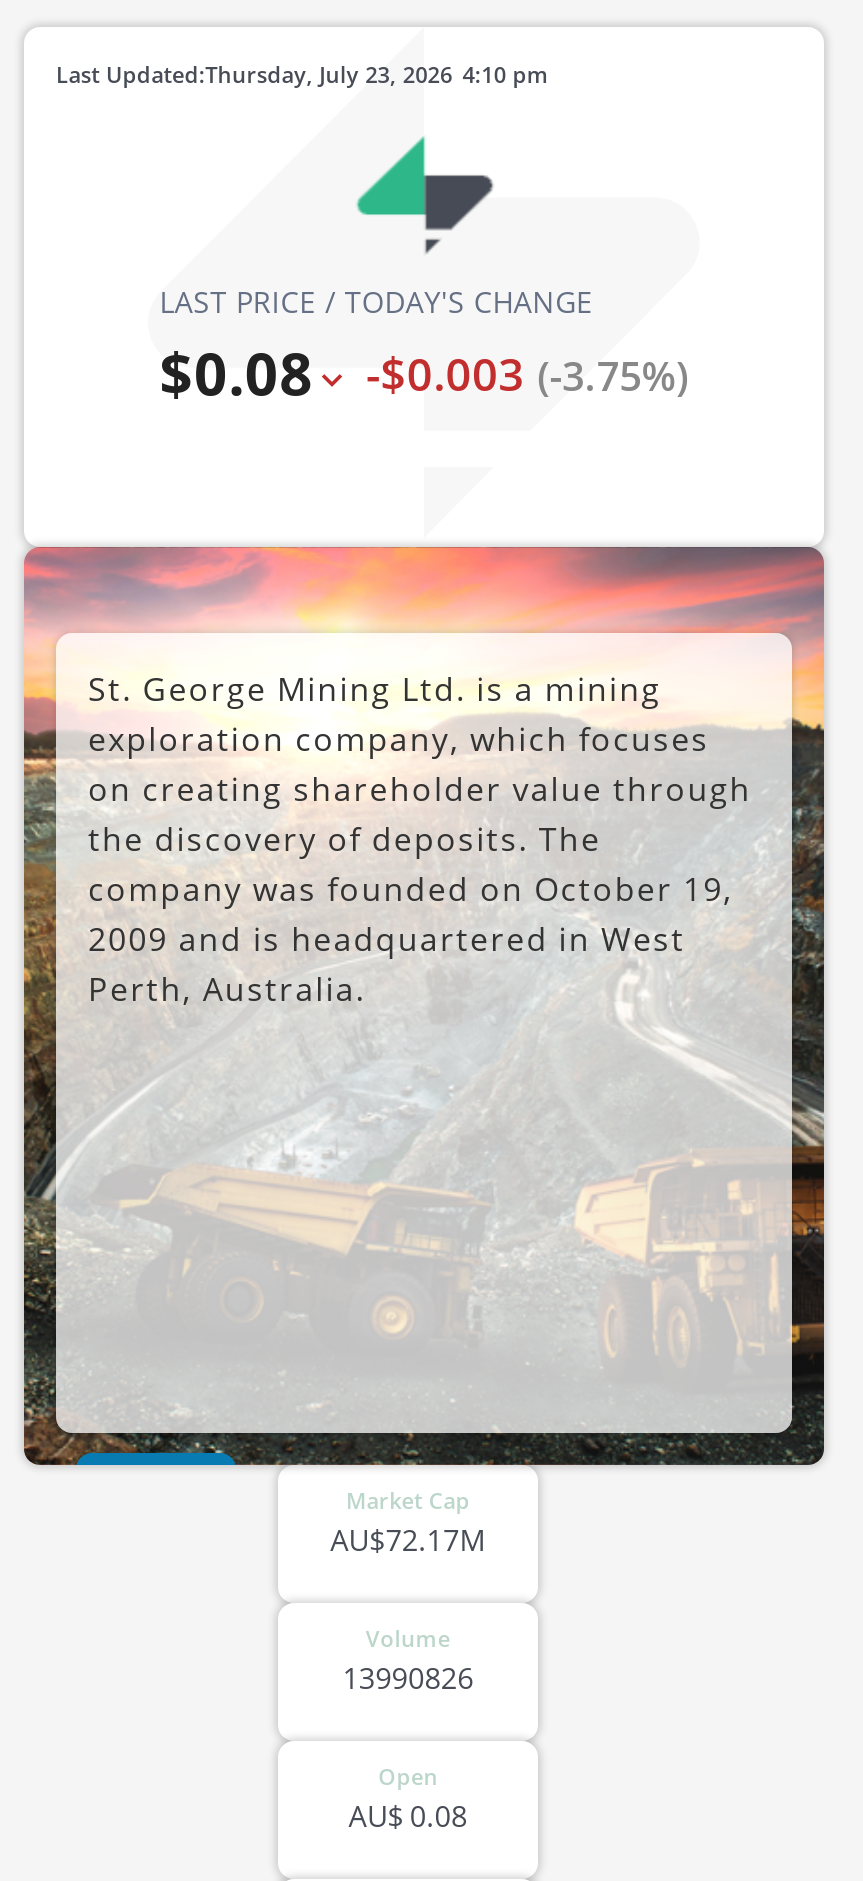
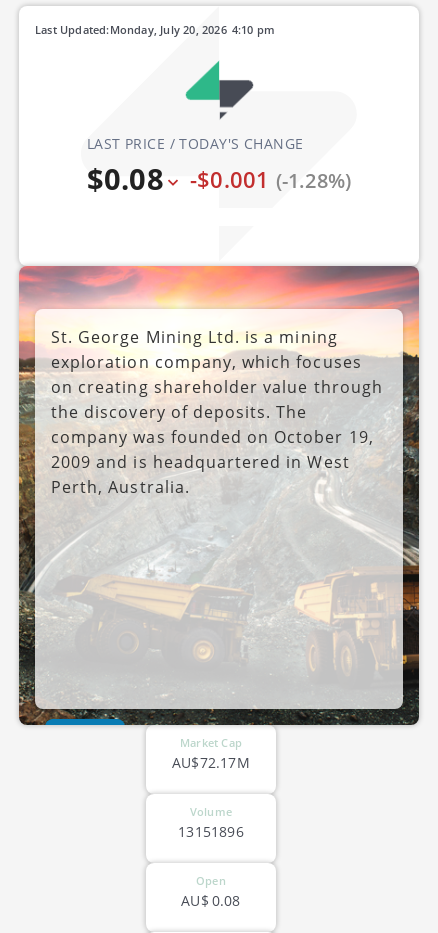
[205,59,452,89] Thursday, July 23, 2026 -> [110,22,227,37] Monday, July 20, 2026
[160,334,688,414] $0.08 -$0.003 (-3.75%) -> [87,159,351,199] $0.08 -$0.001 (-1.28%)
[342,1659,474,1697] 13990826 -> [178,822,244,841] 13151896

